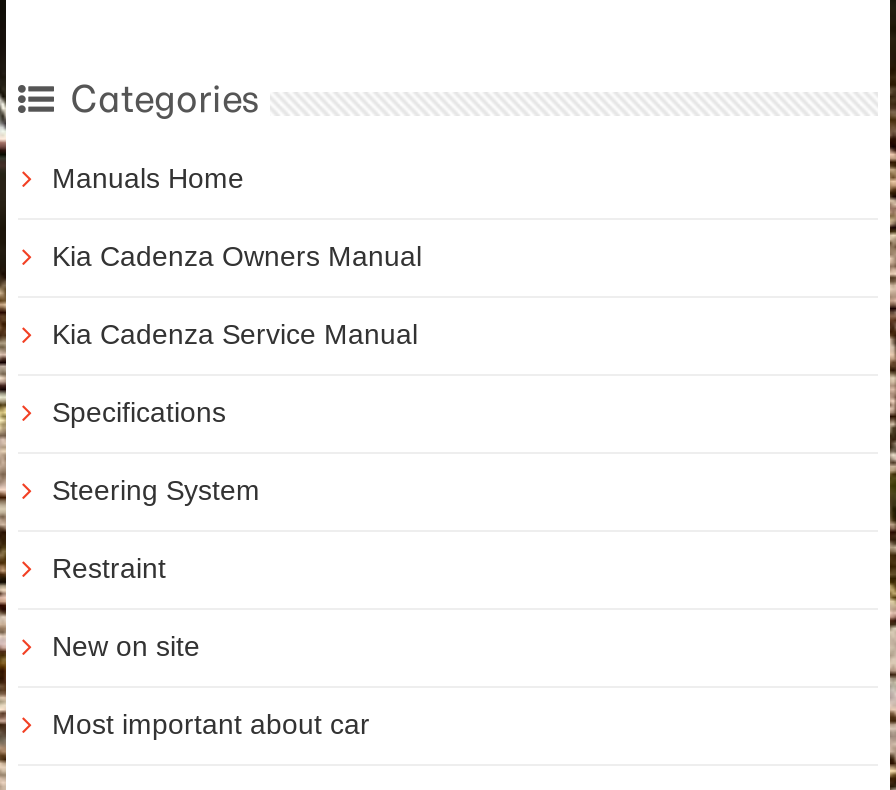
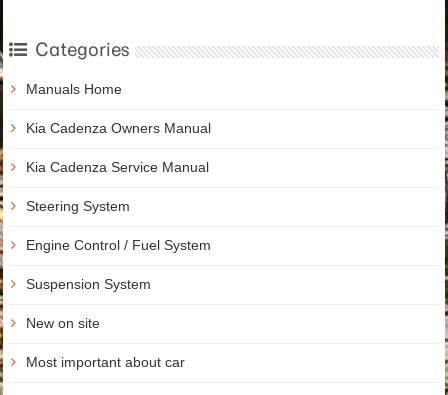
[52,396,226,428] Specifications -> none
moved [52,474,260,506] -> [26,198,130,214]: Steering System
[52,552,166,584] Restraint -> [26,237,211,292] Engine Control / Fuel System | Suspension System

